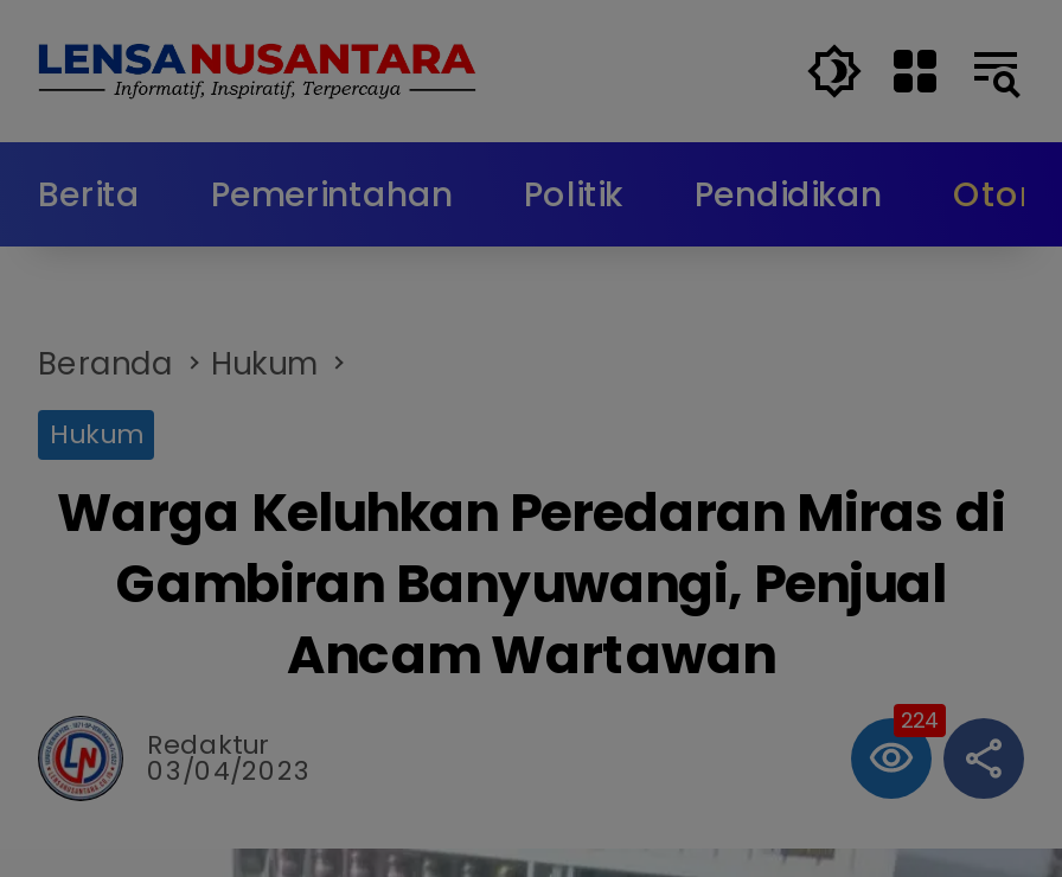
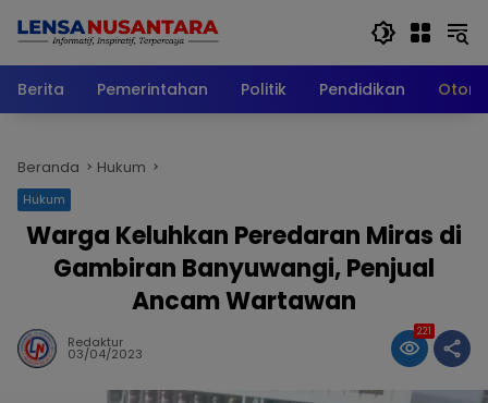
[901,706,939,735] 224 -> [417,325,431,338] 221

